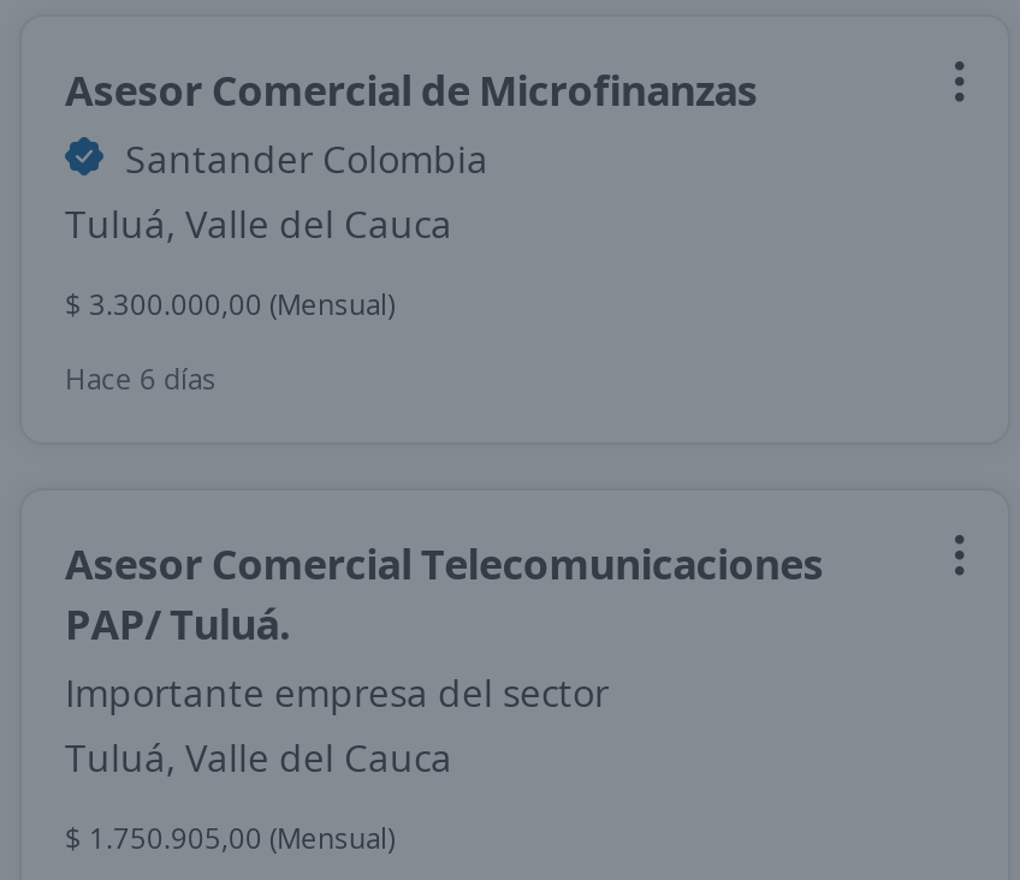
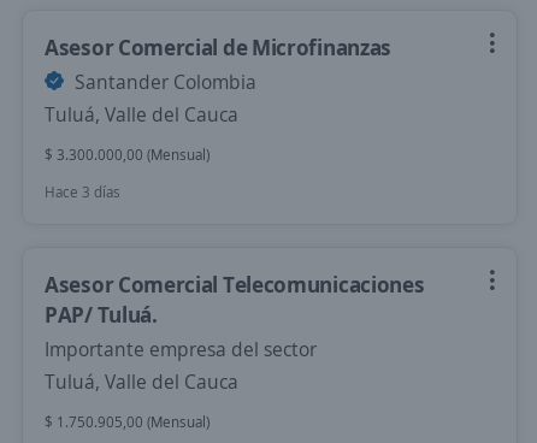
[65,358,217,399] Hace 6 días -> [45,182,120,202] Hace 3 días

